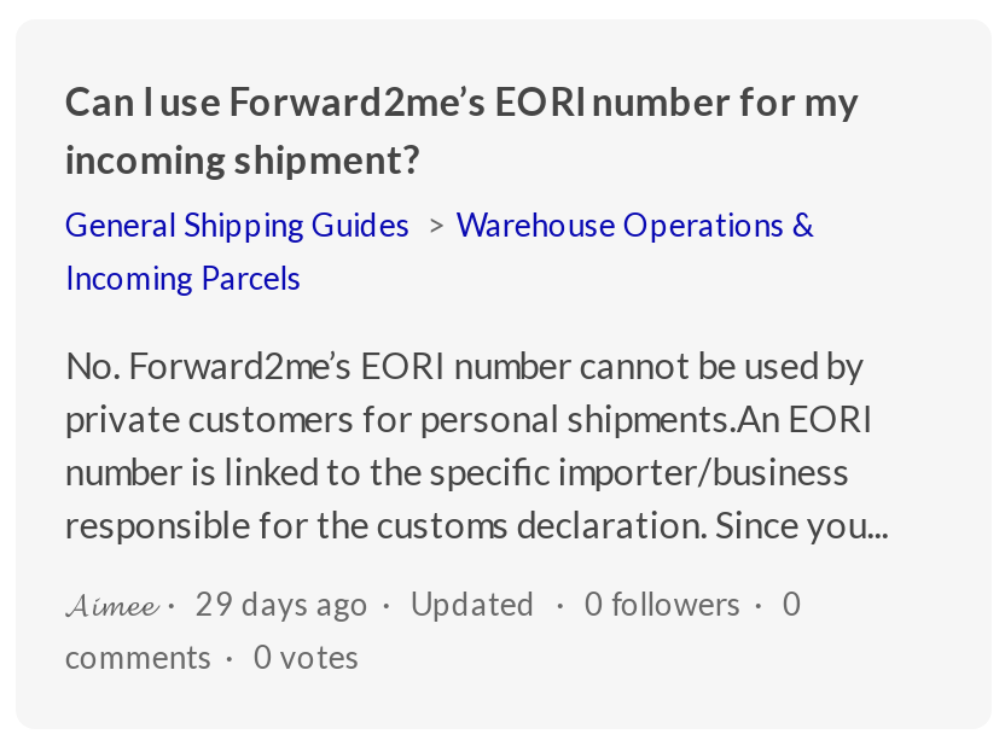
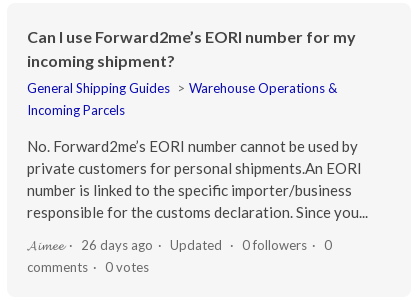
[195,584,369,622] 29 days ago -> [81,237,153,253] 26 days ago

